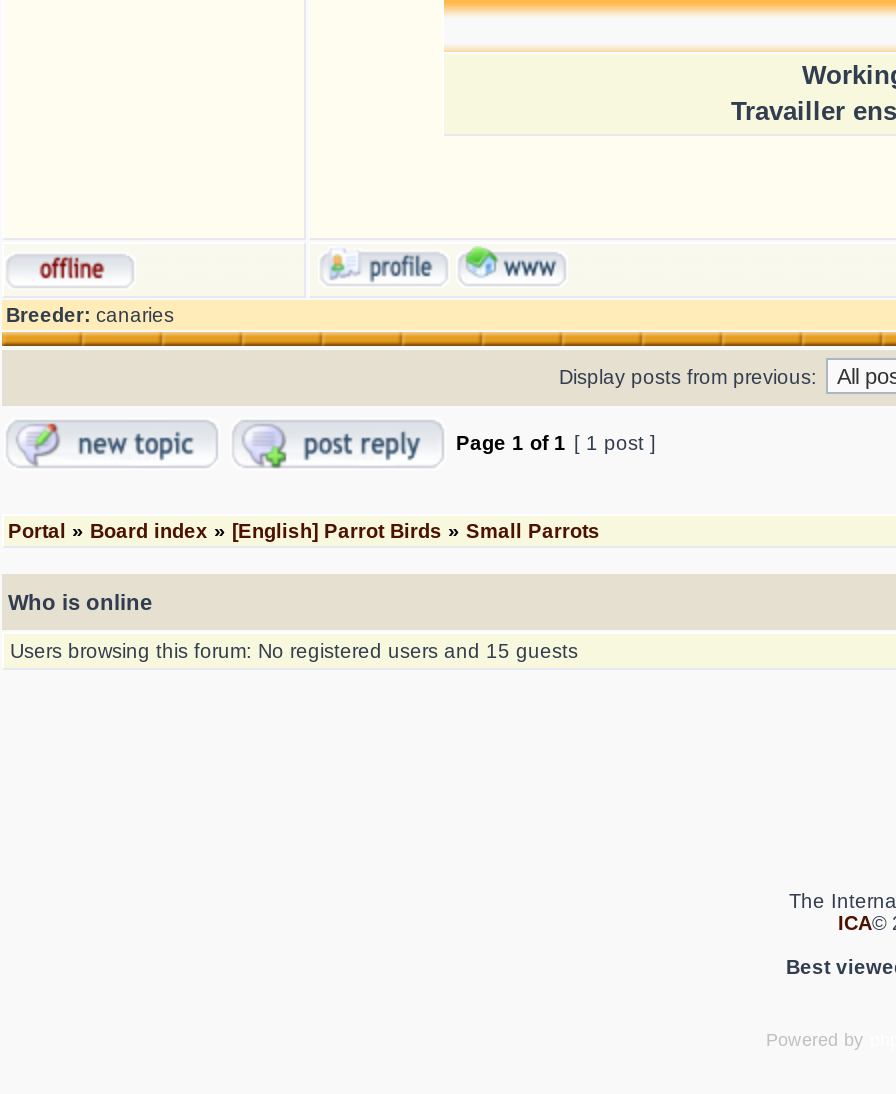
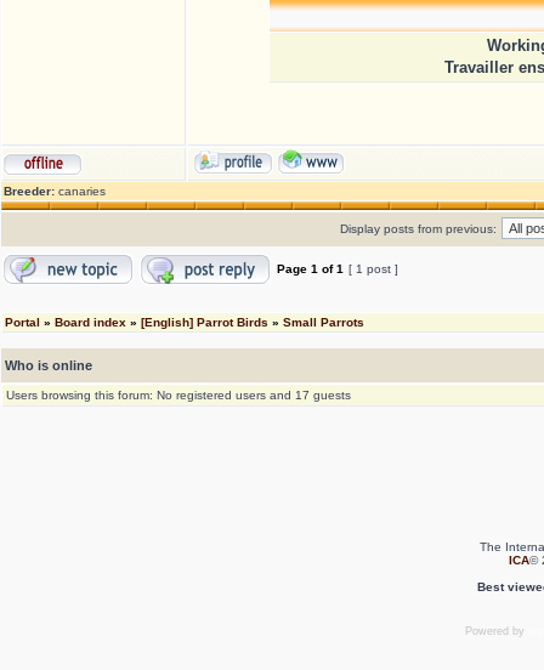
[10,640,578,662] Users browsing this forum: No registered users and 15 guests -> [6,388,351,402] Users browsing this forum: No registered users and 17 guests

